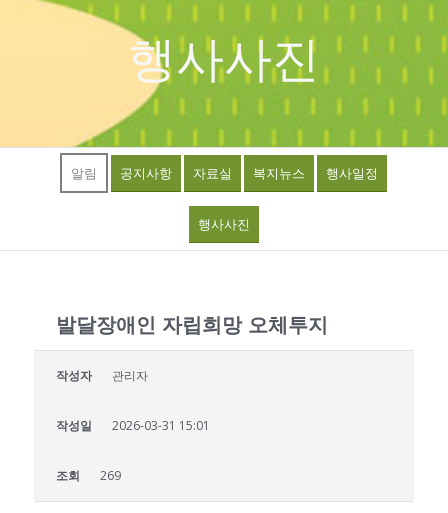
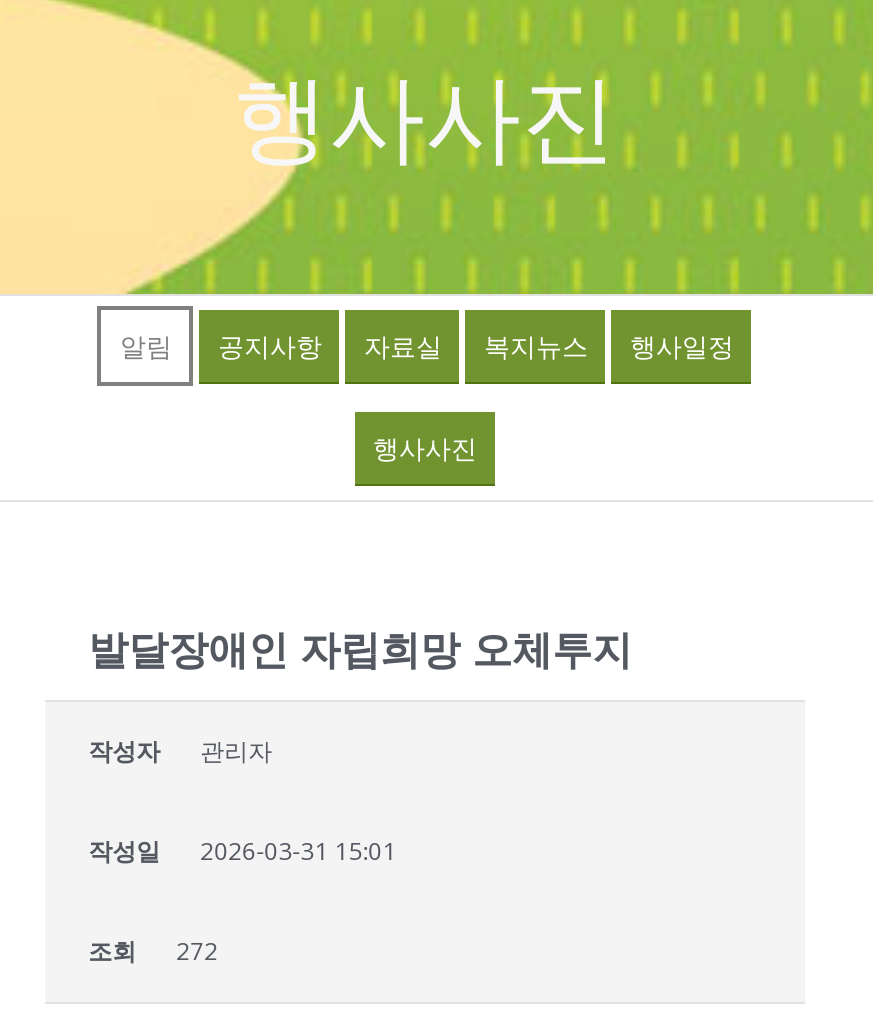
[56,466,121,483] 조회 269 -> [88,933,218,967] 조회 272

